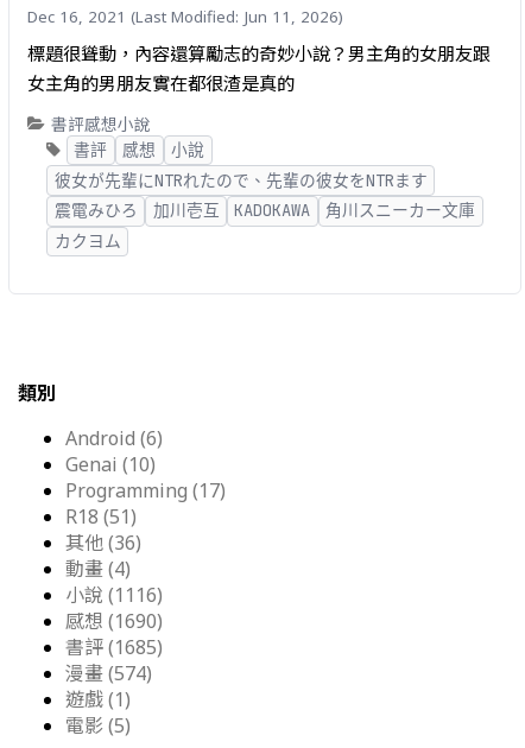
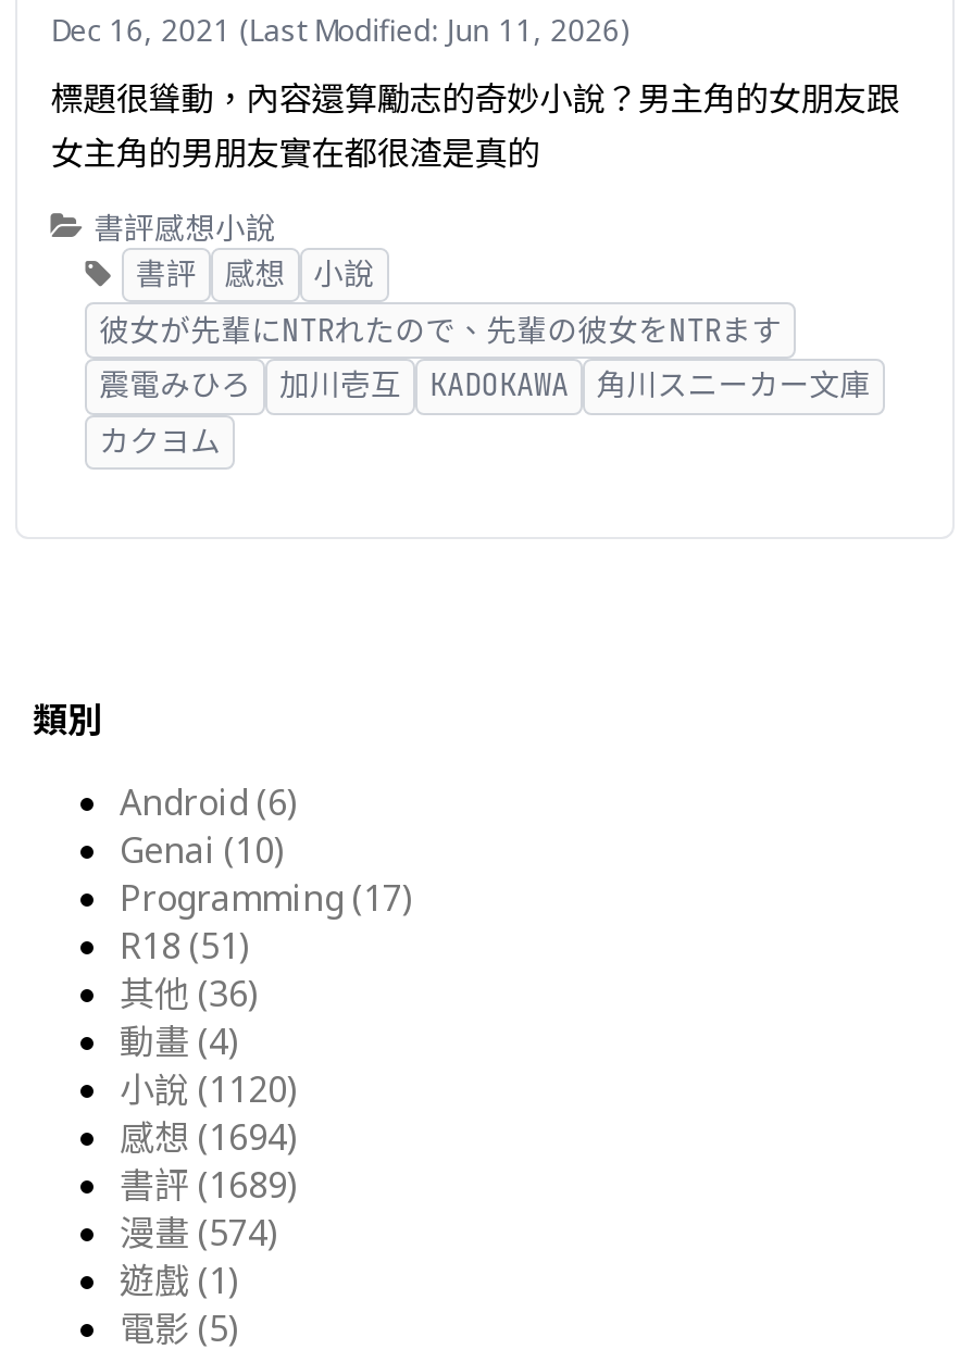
[65,582,163,608] 小說 (1116) -> [120,1066,298,1114] 小說 (1120)
[65,608,163,634] 感想 (1690) -> [120,1114,298,1161] 感想 (1694)
[65,634,163,660] 書評 (1685) -> [120,1161,298,1209] 書評 (1689)

